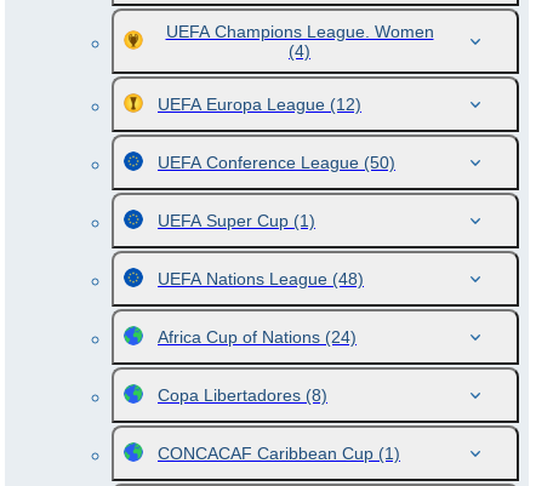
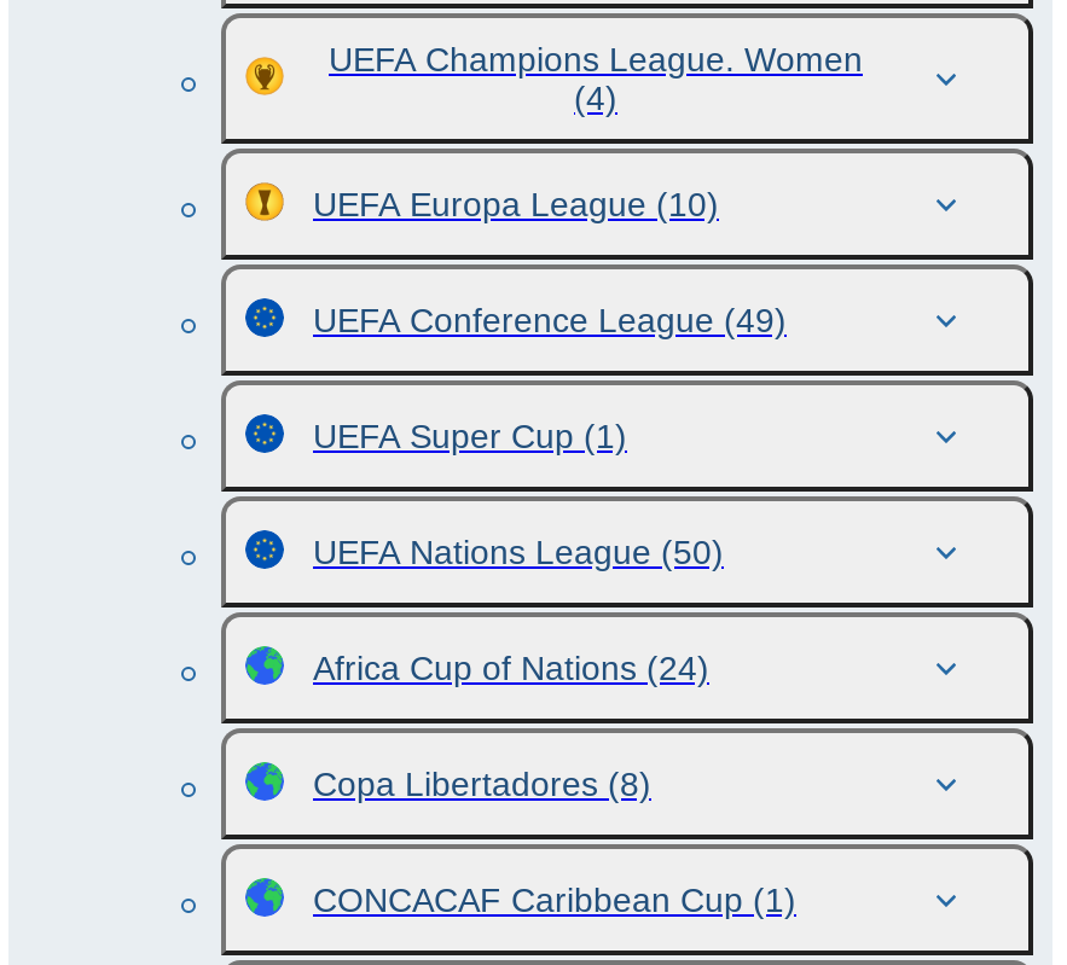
[158,95,361,114] UEFA Europa League (12) -> [313,185,719,223] UEFA Europa League (10)
[158,153,395,172] UEFA Conference League (50) -> [313,301,787,339] UEFA Conference League (49)
[158,269,364,288] UEFA Nations League (48) -> [313,533,724,571] UEFA Nations League (50)

